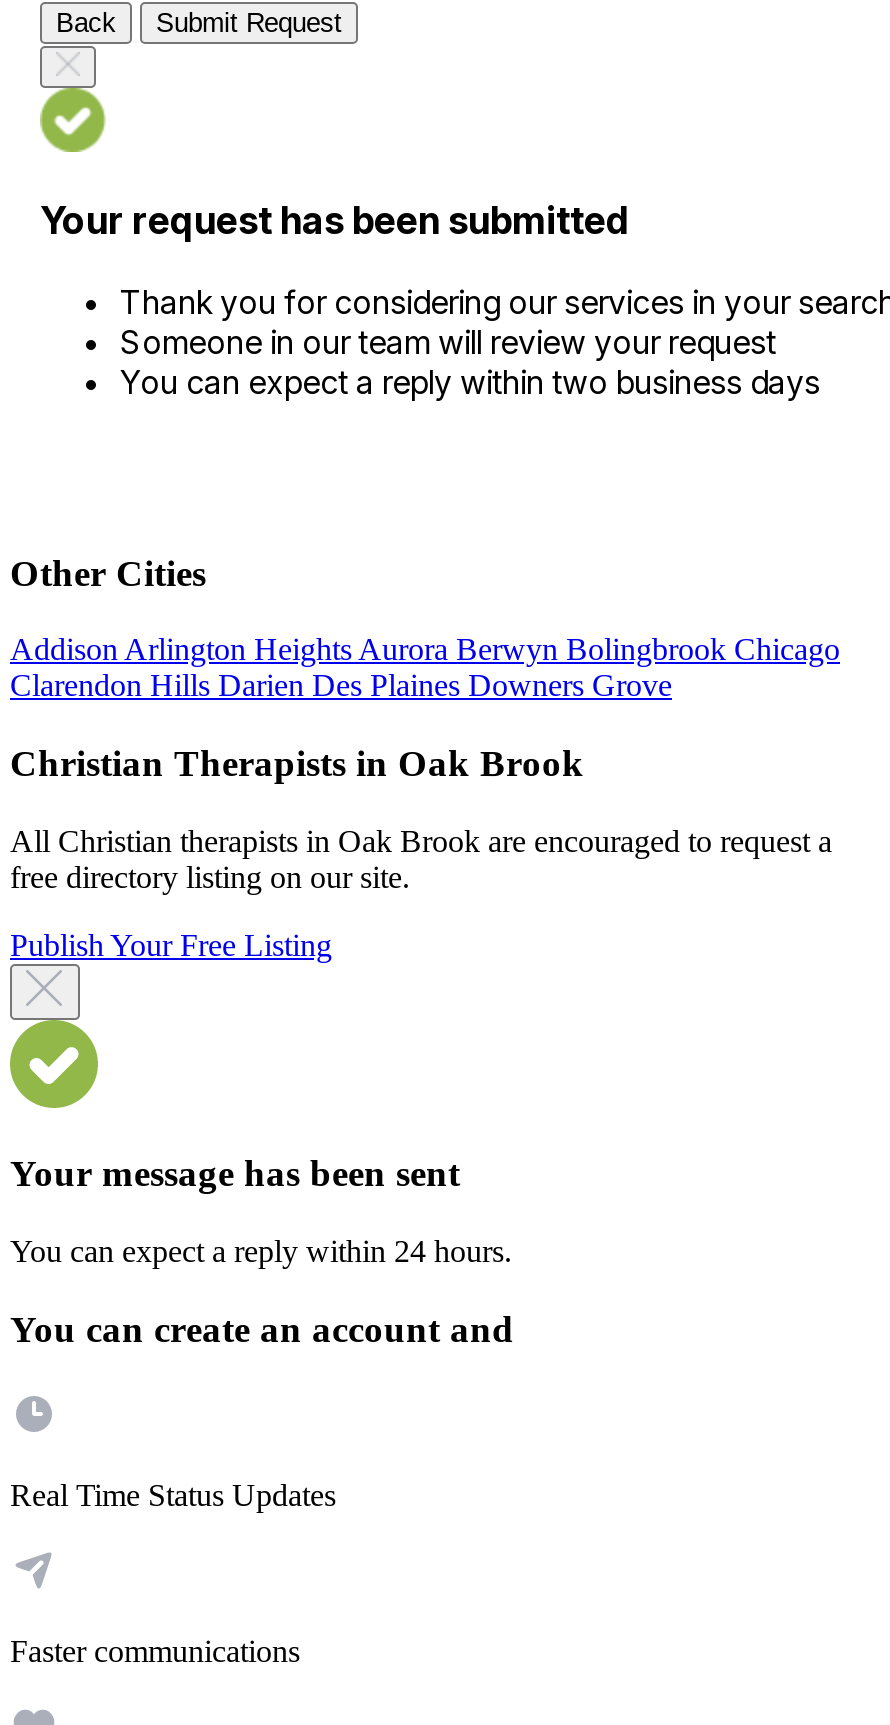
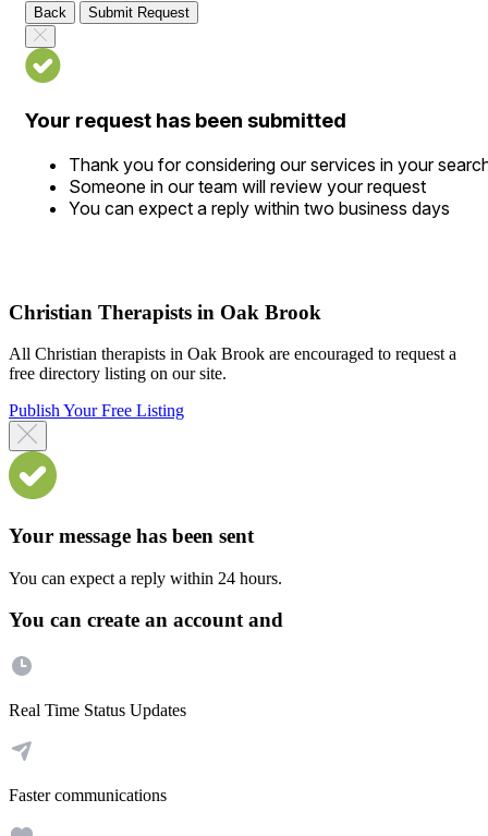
[10,551,840,702] Other Cities | Addison Arlington Heights Aurora Berwyn Bolingbrook Chicago | Clarendon Hills DarienDes Plaines Downers Grove -> none

